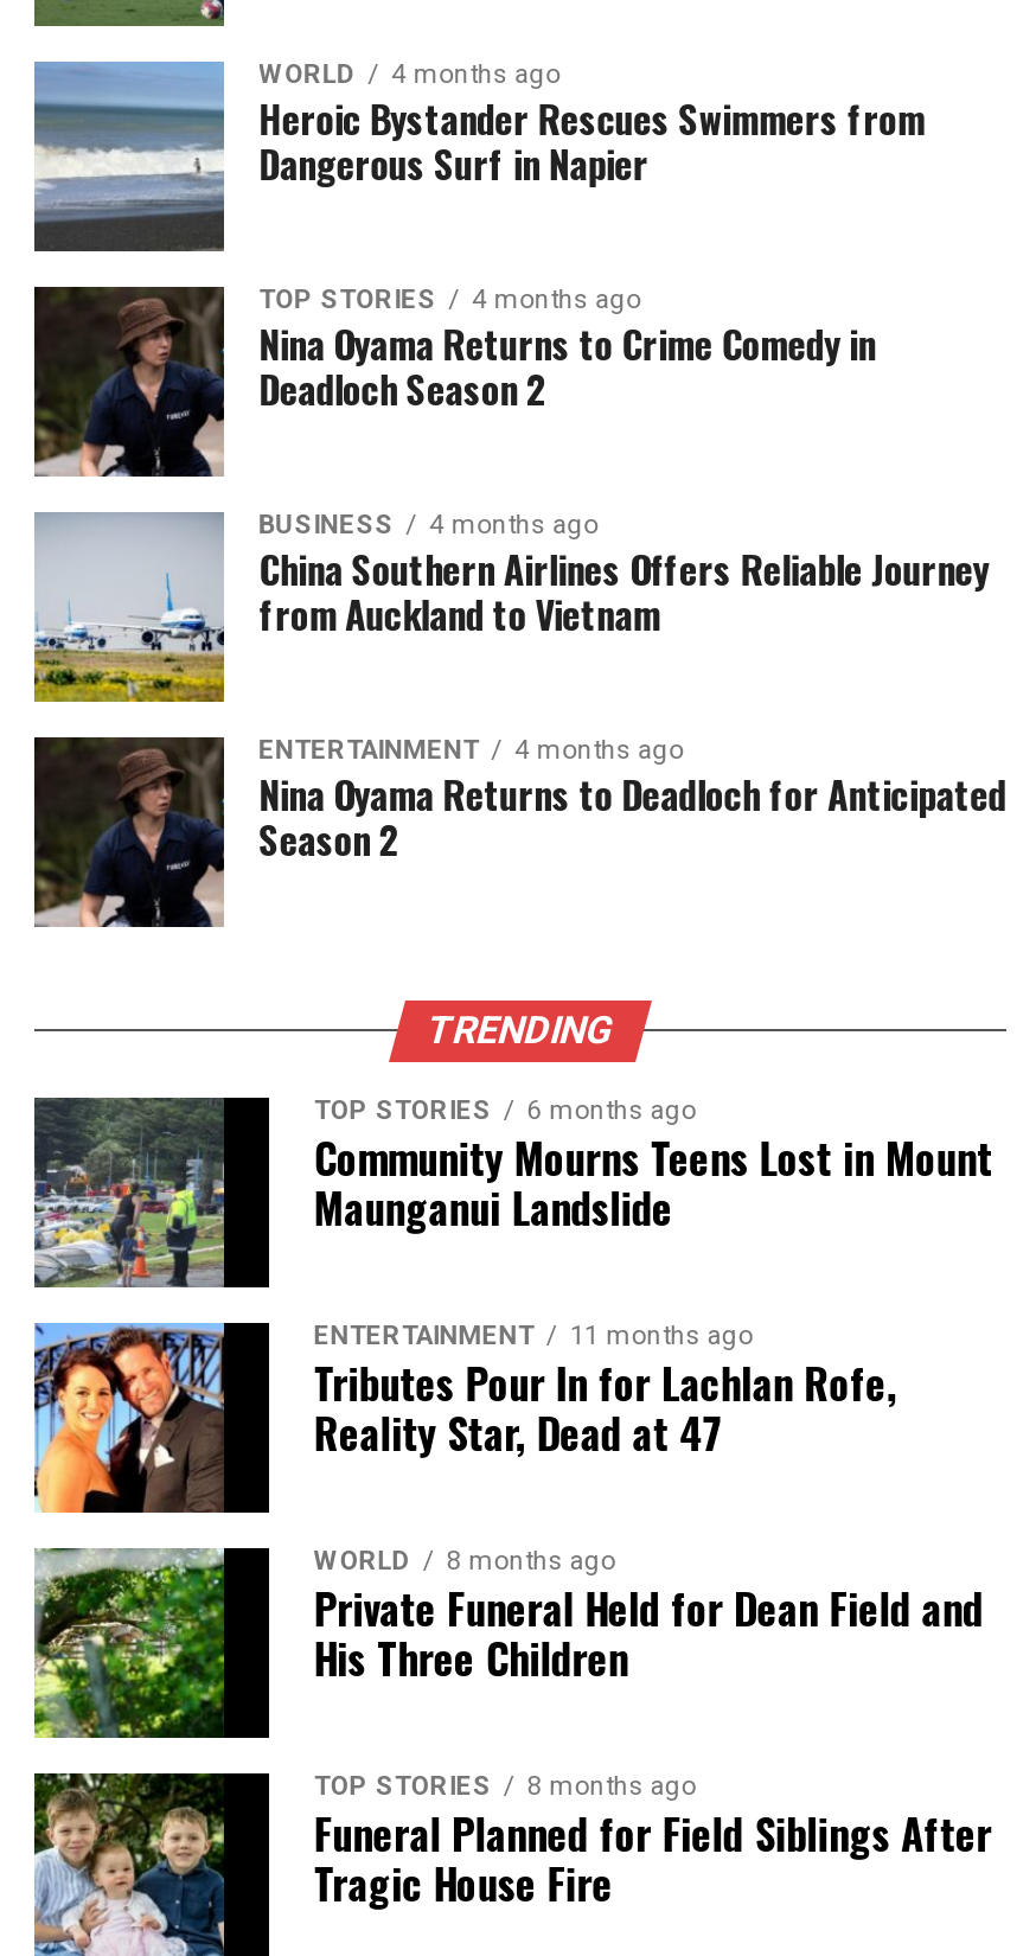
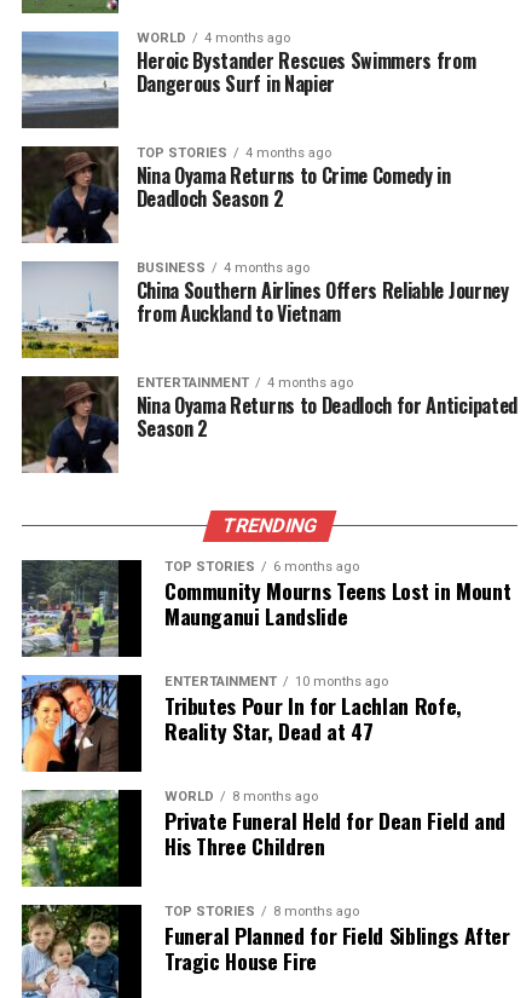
[314,1321,752,1351] ENTERTAINMENT 11 months ago -> [164,674,388,690] ENTERTAINMENT 10 months ago

